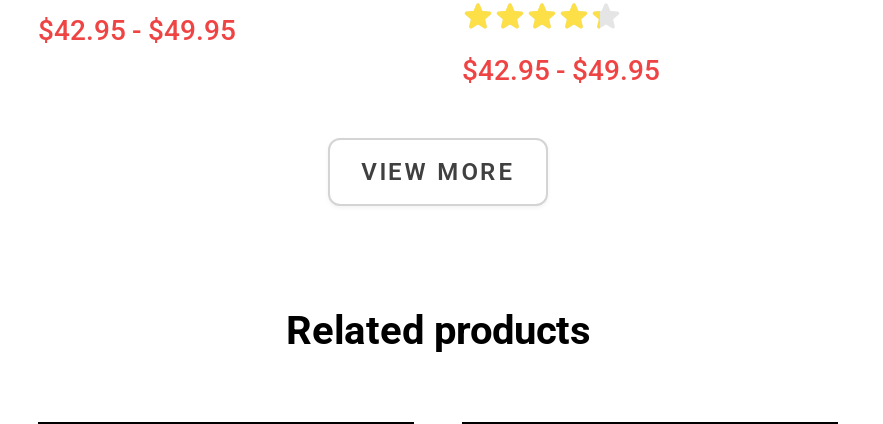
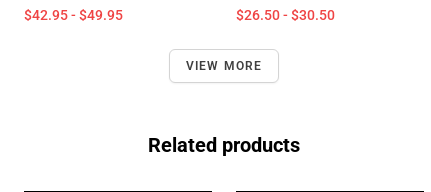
[462,54,660,86] $42.95 - $49.95 -> [236,7,335,23] $26.50 - $30.50

